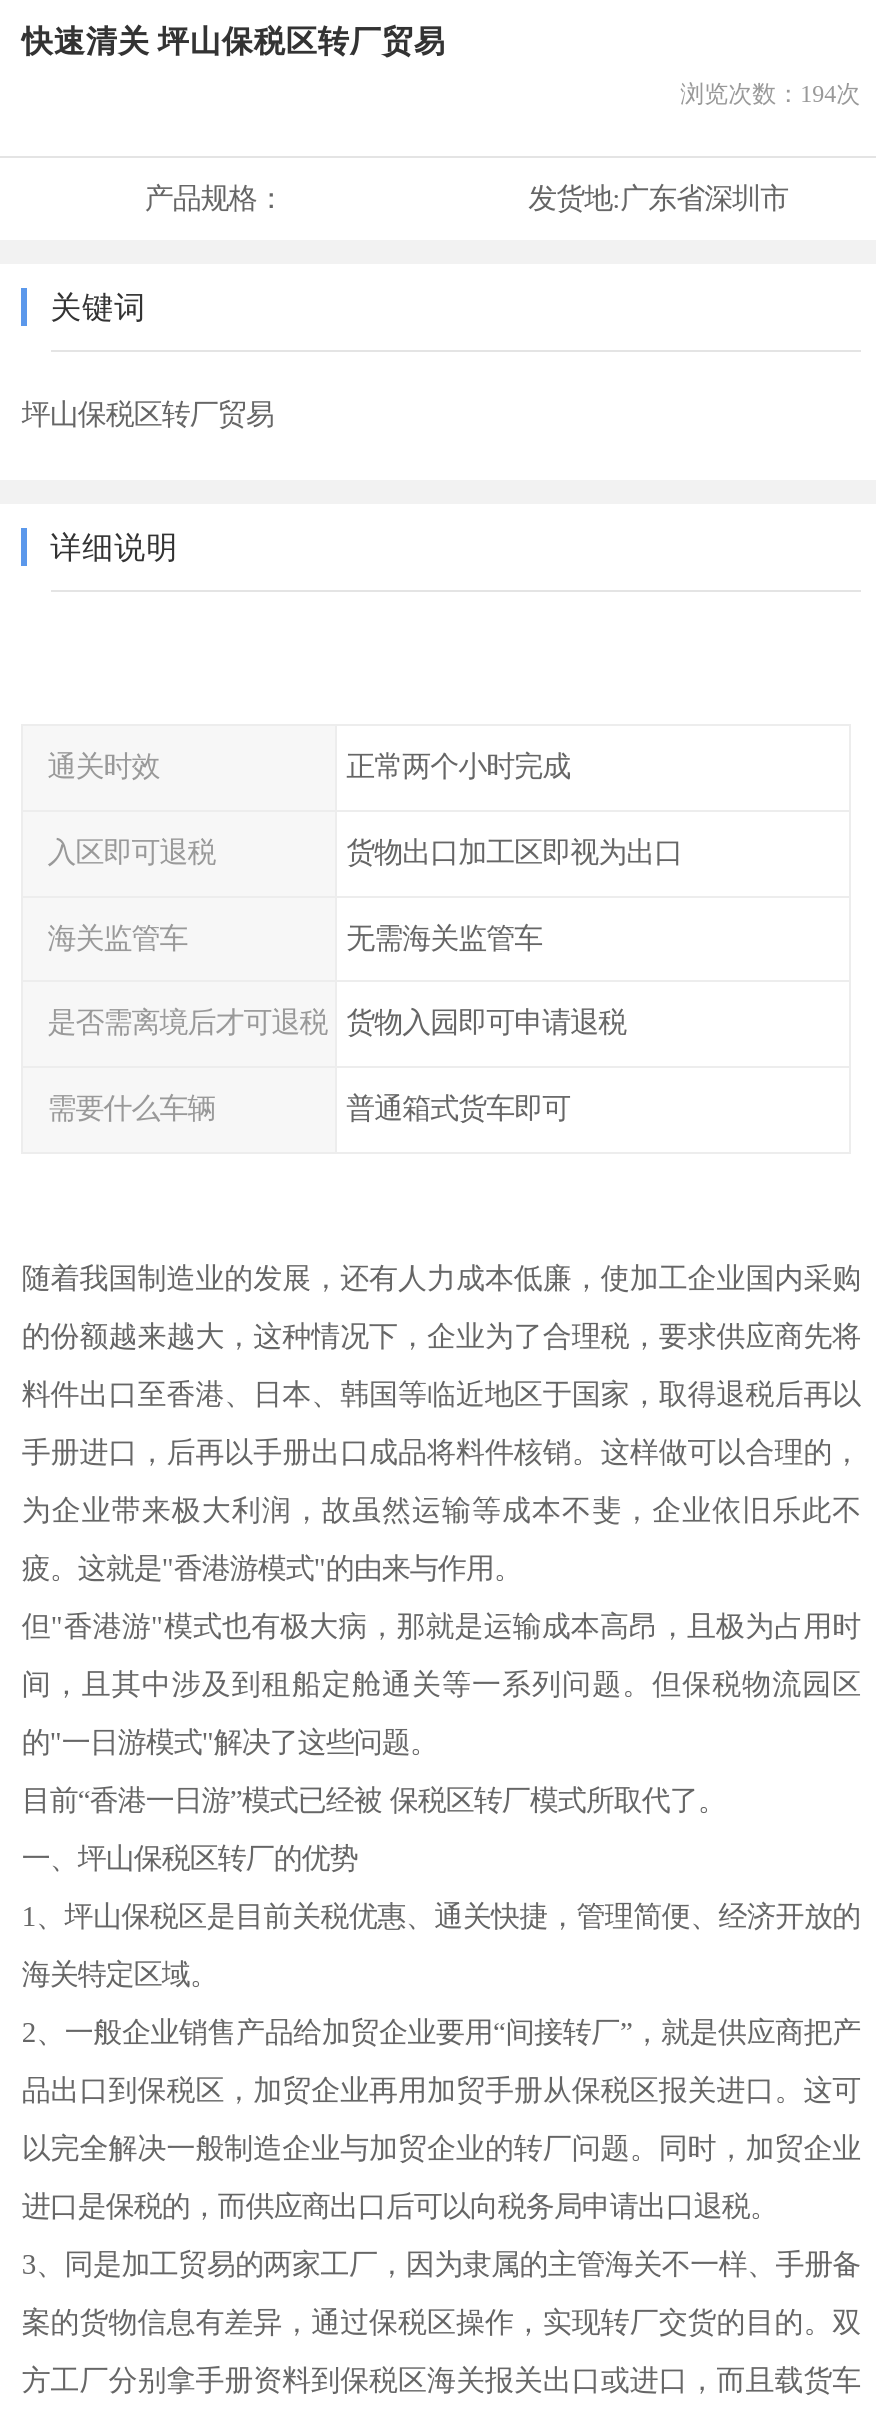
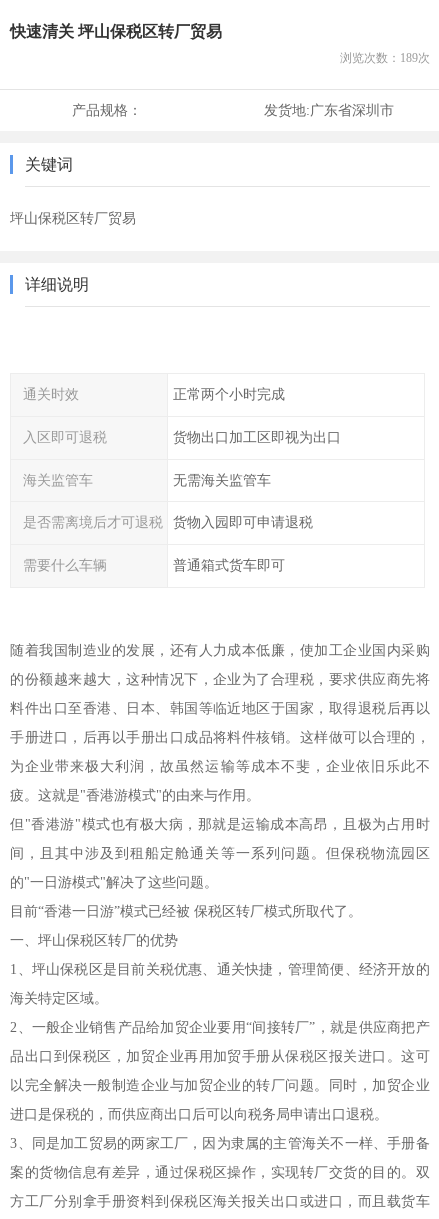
[680,80,860,108] 浏览次数：194次 -> [340,51,430,65] 浏览次数：189次

